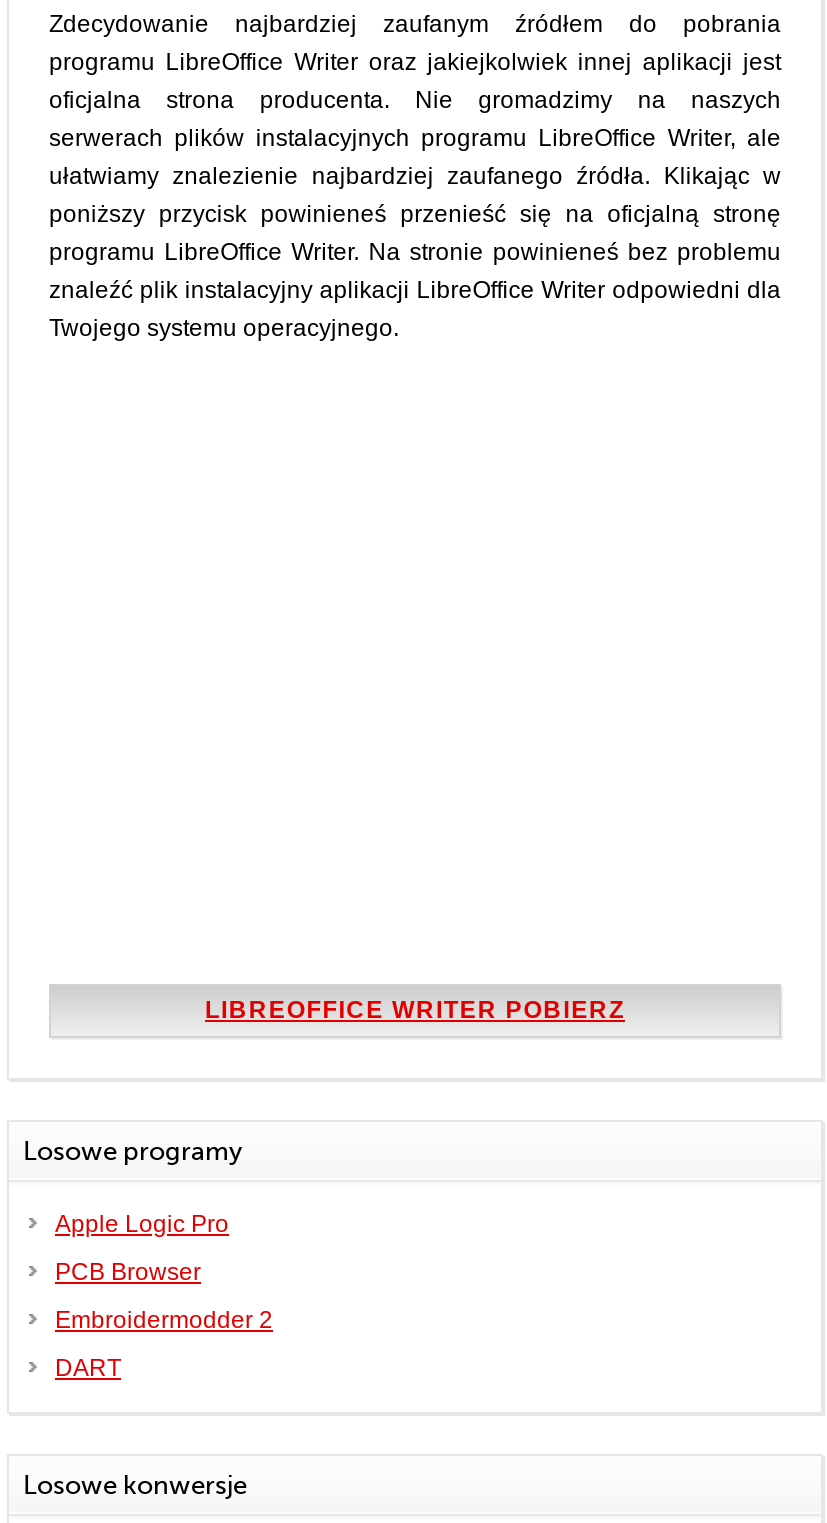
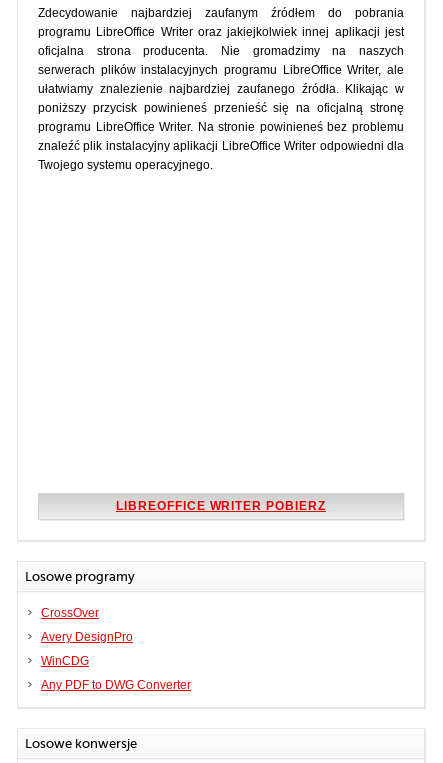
[55,1210,229,1238] Apple Logic Pro -> [41,606,99,620] CrossOver
[55,1258,201,1286] PCB Browser -> [41,630,133,644] Avery DesignPro
[55,1306,273,1334] Embroidermodder 2 -> [41,654,89,668] WinCDG
[55,1354,121,1382] DART -> [41,678,191,692] Any PDF to DWG Converter

